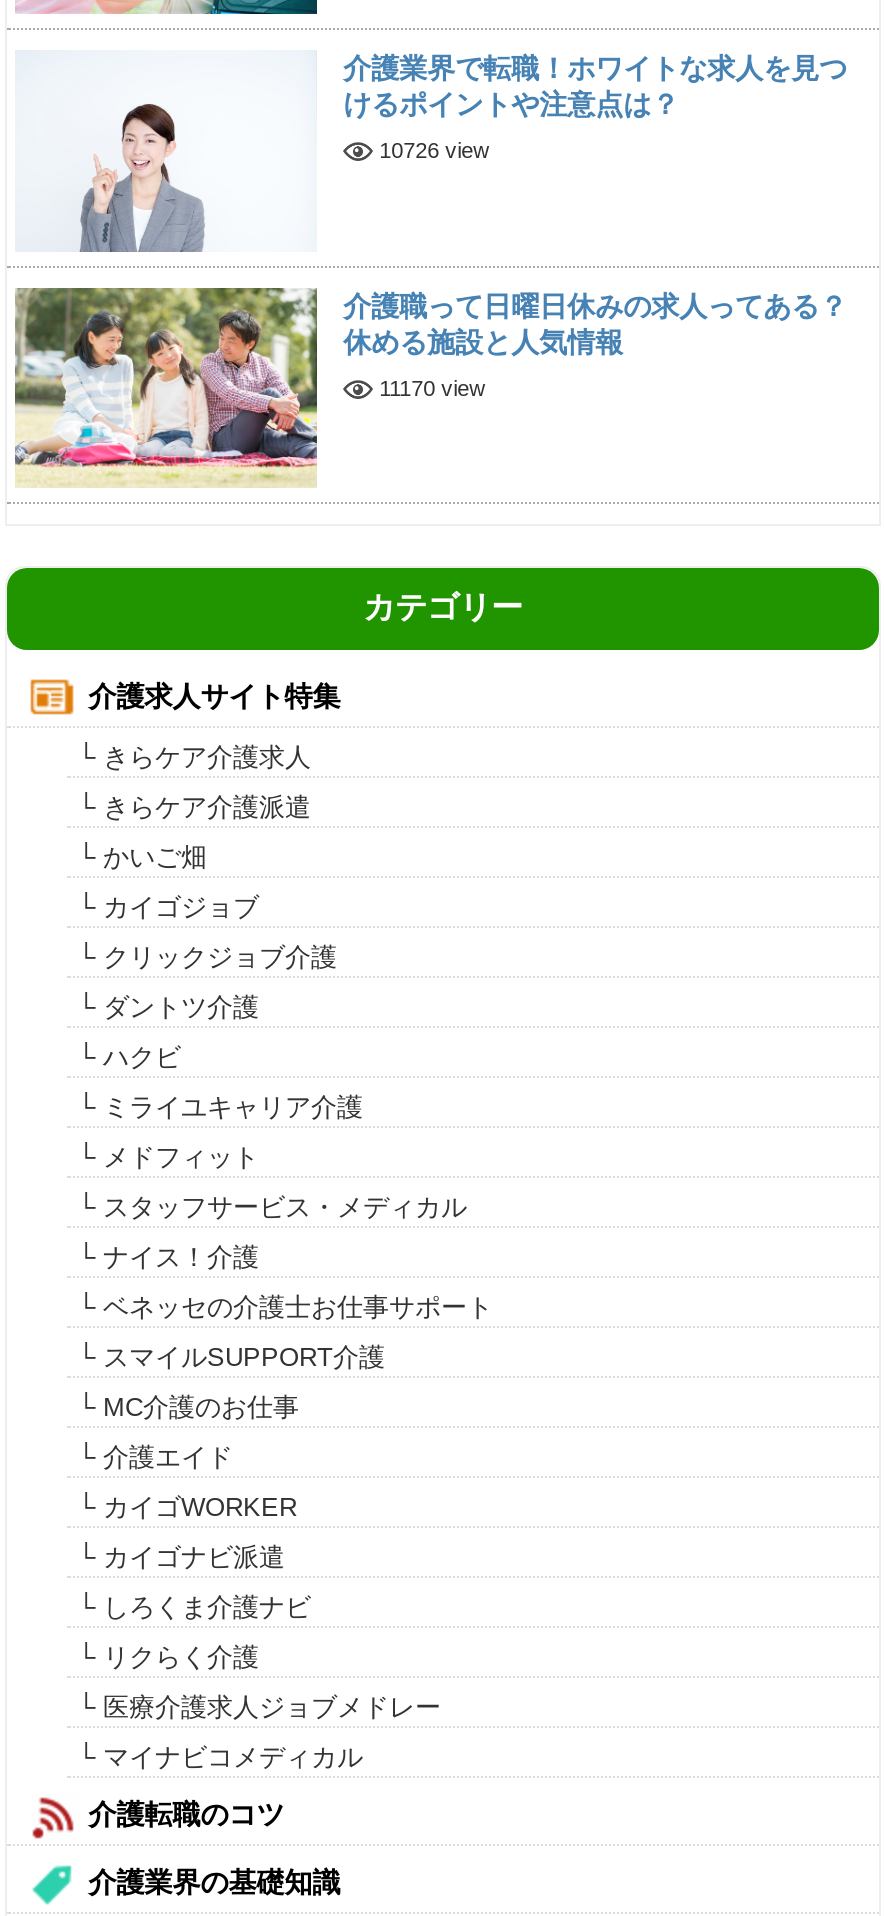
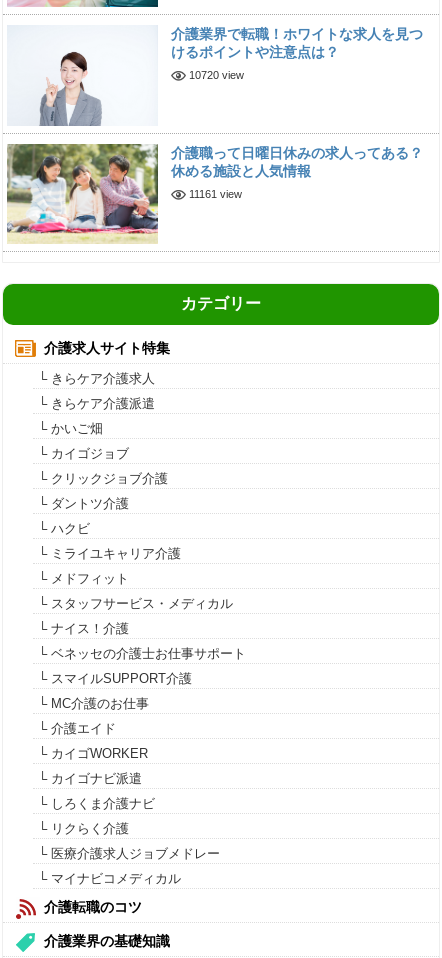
[373,138,489,162] 10726 view -> [186,69,244,81] 10720 view
[373,375,485,399] 11170 view -> [186,188,242,200] 11161 view

